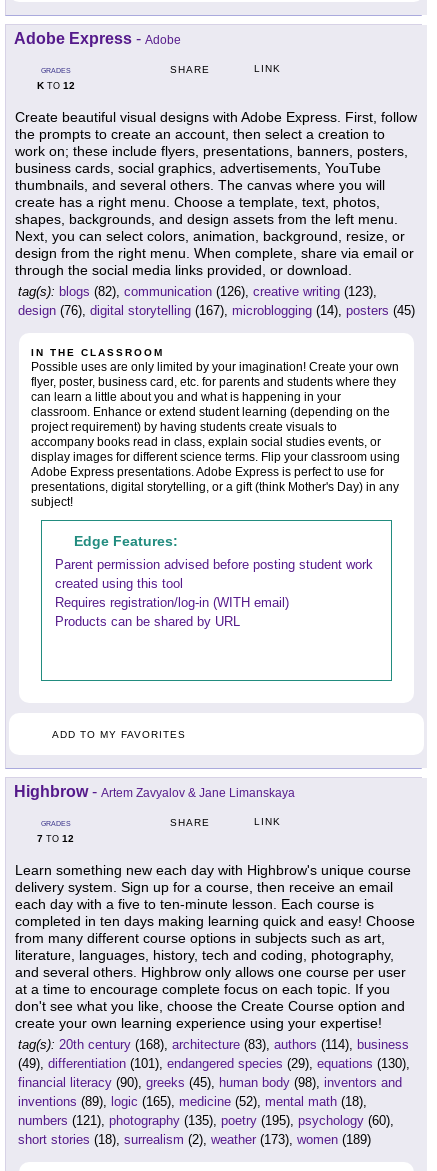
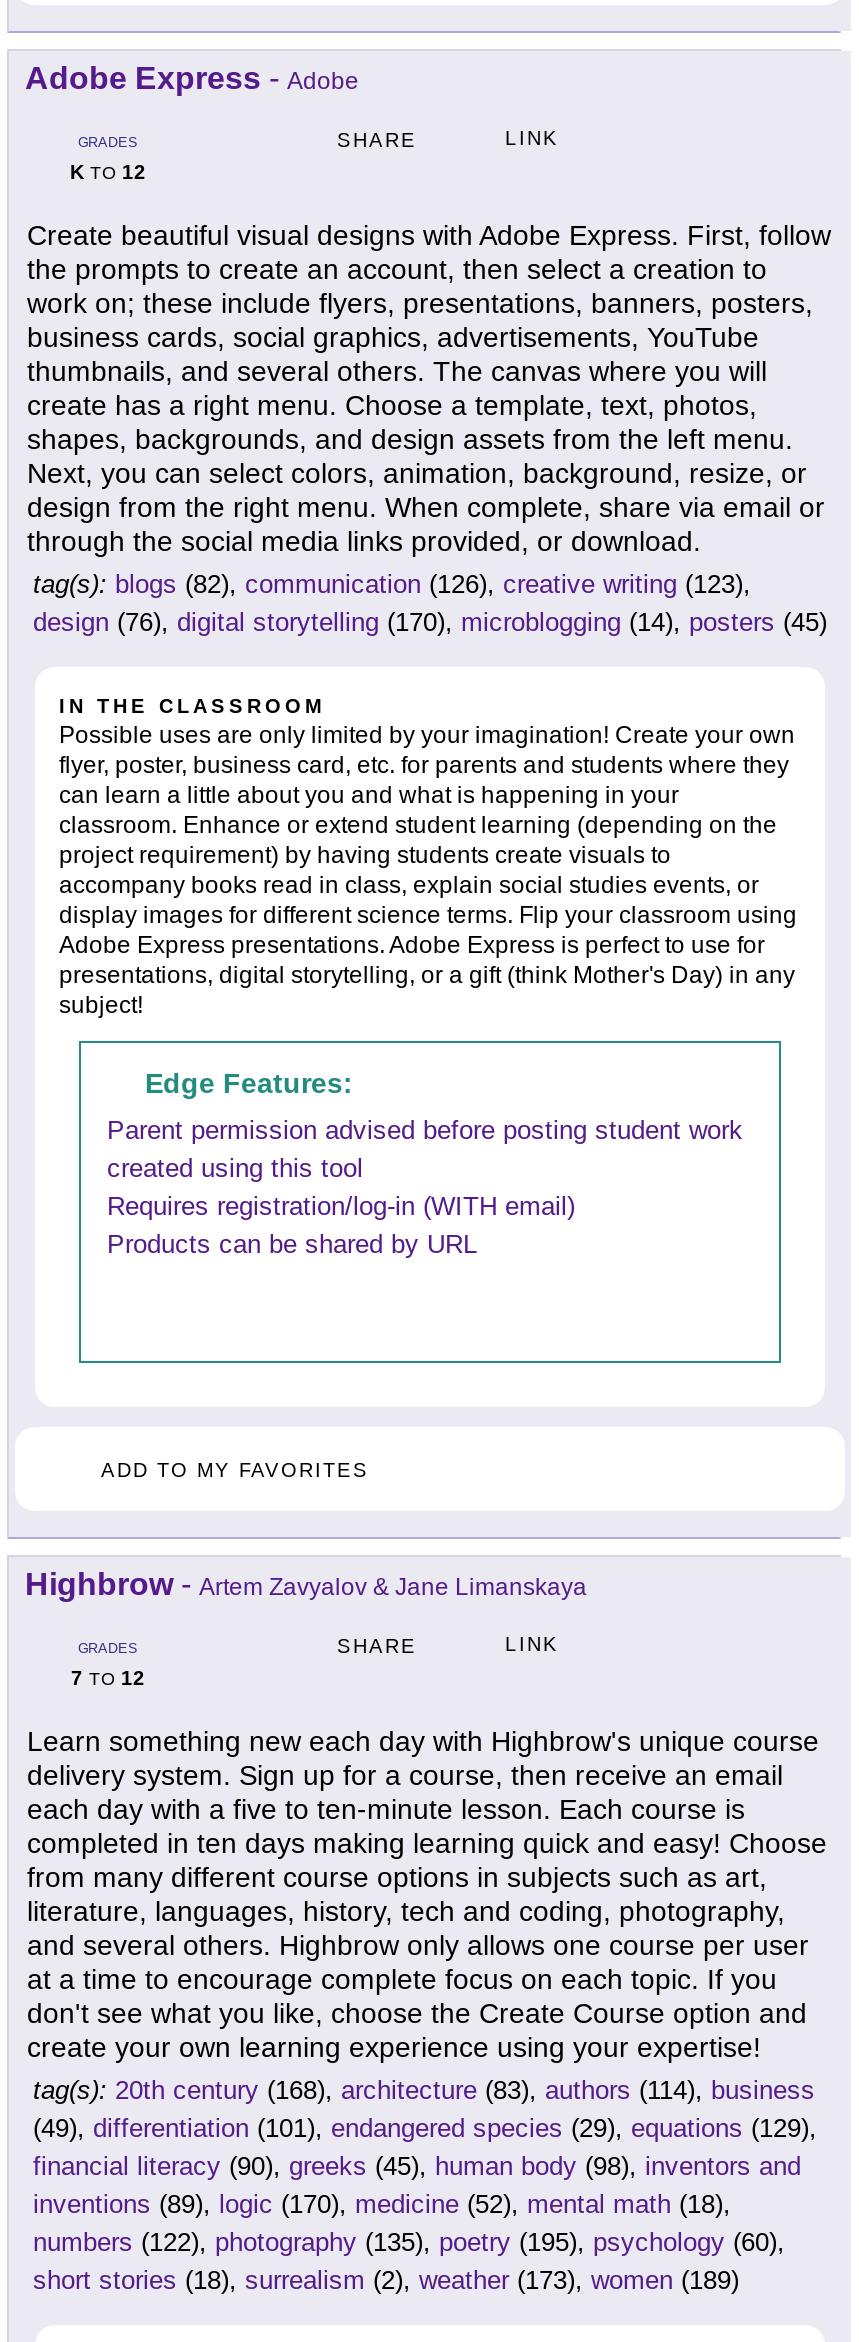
[18,303,415,318] design (76), digital storytelling (167), microblogging (14), posters (45) -> [33,607,827,637] design (76), digital storytelling (170), microblogging (14), posters (45)
[18,1056,410,1071] (49), differentiation (101), endangered species (29), equations (130), -> [33,2113,817,2143] (49), differentiation (101), endangered species (29), equations (129),
[18,1094,367,1109] inventions (89), logic (165), medicine (52), mental math (18), -> [33,2189,731,2219] inventions (89), logic (170), medicine (52), mental math (18),
[18,1113,394,1128] numbers (121), photography (135), poetry (195), psychology (60), -> [33,2227,785,2257] numbers (122), photography (135), poetry (195), psychology (60),

